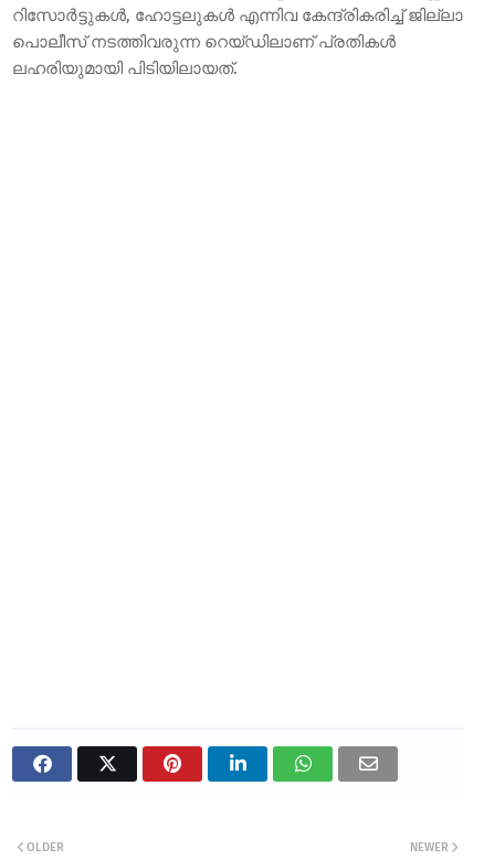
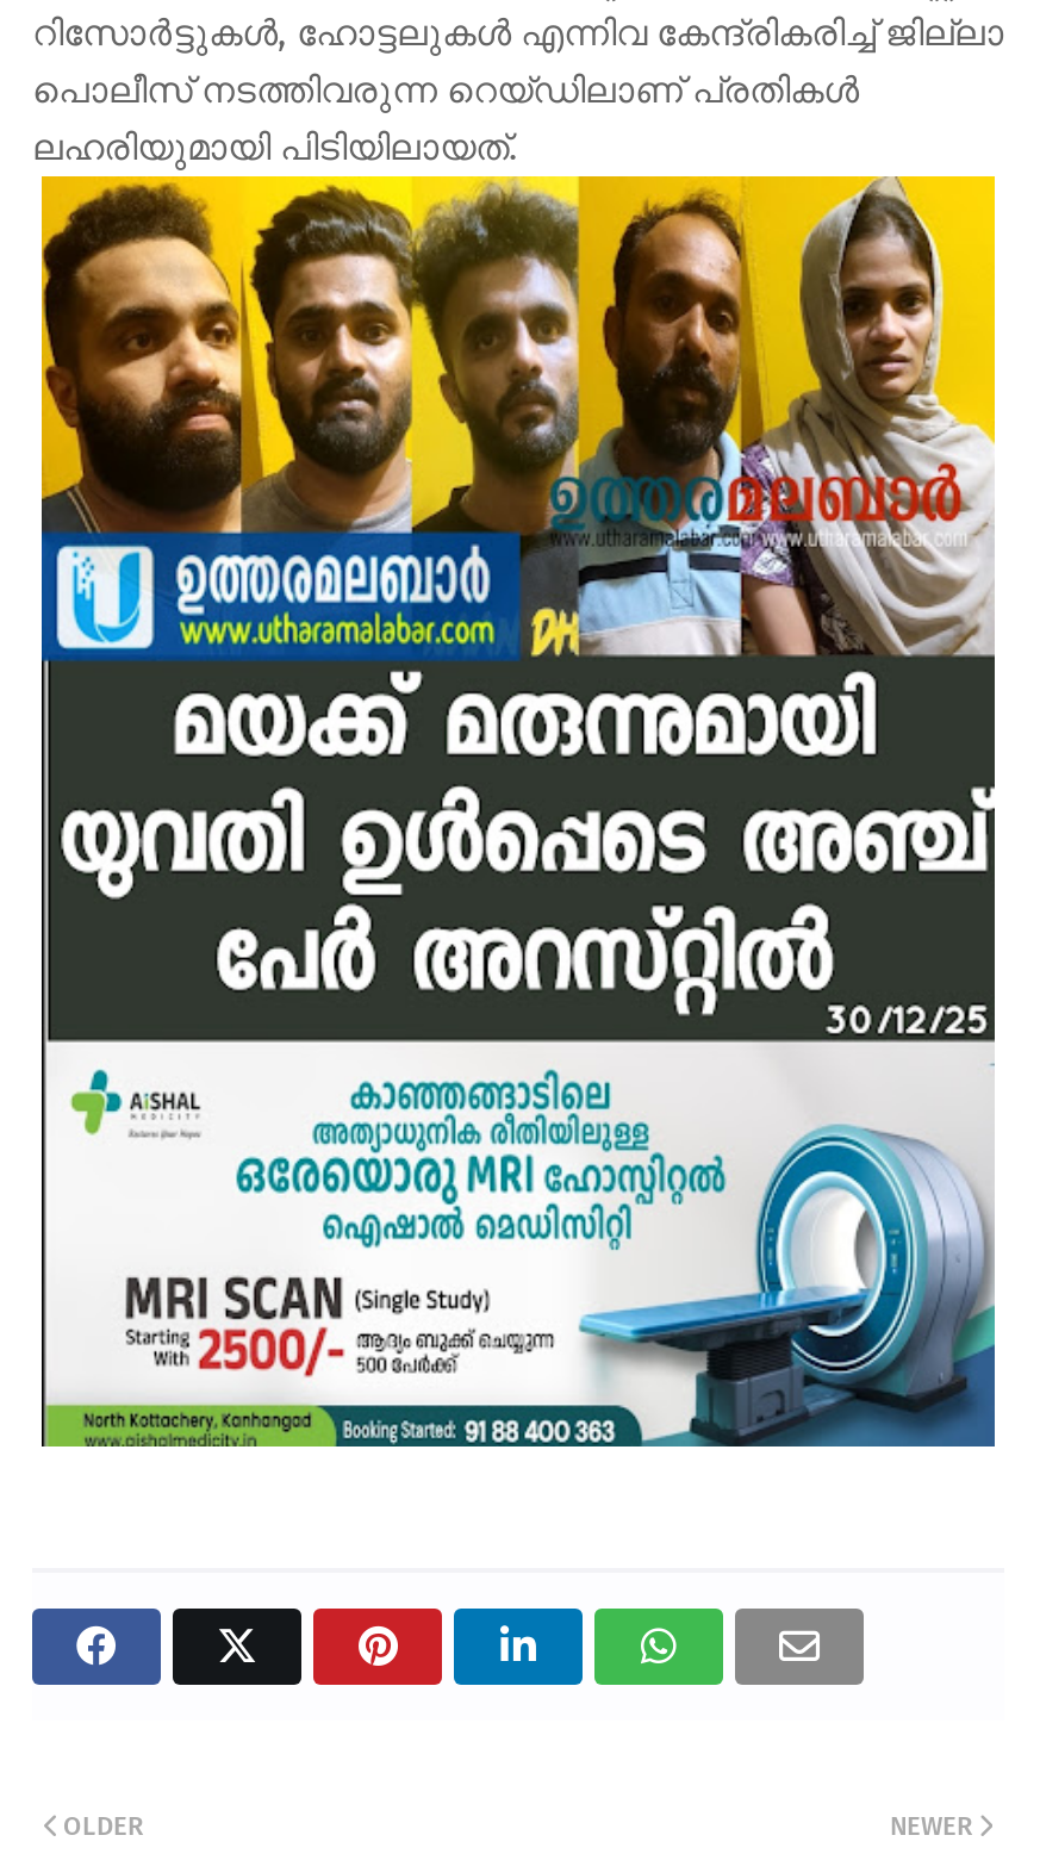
none -> [39,174,997,1449] [image]

